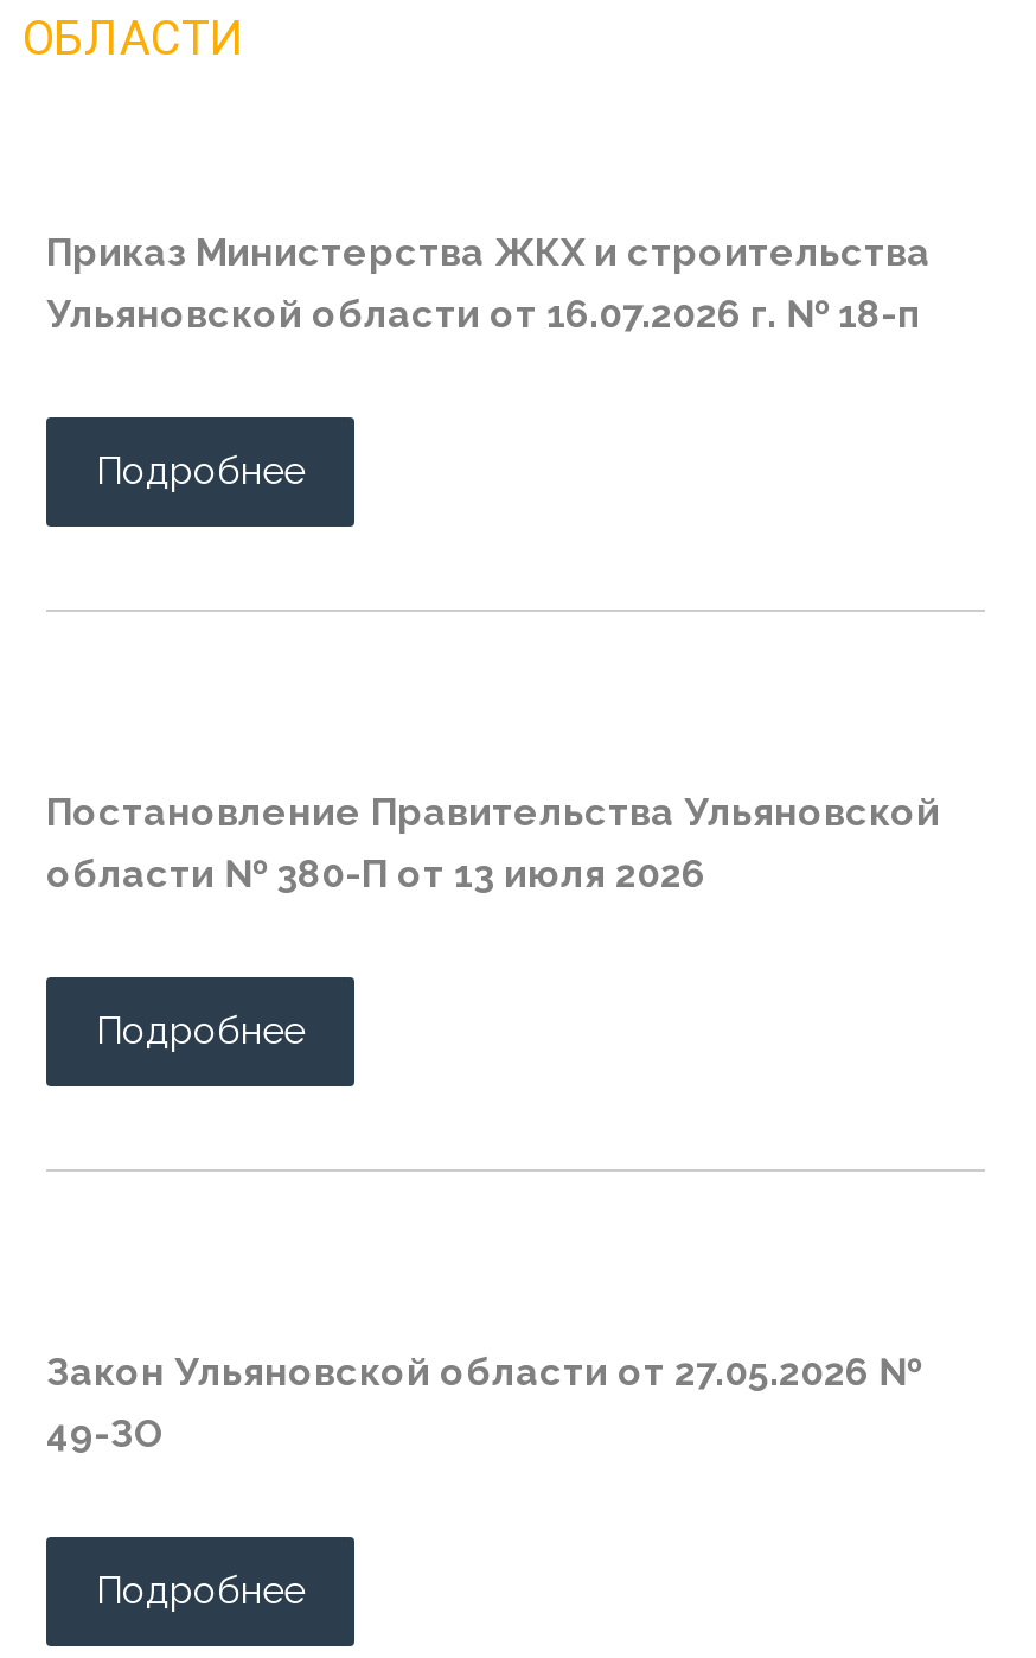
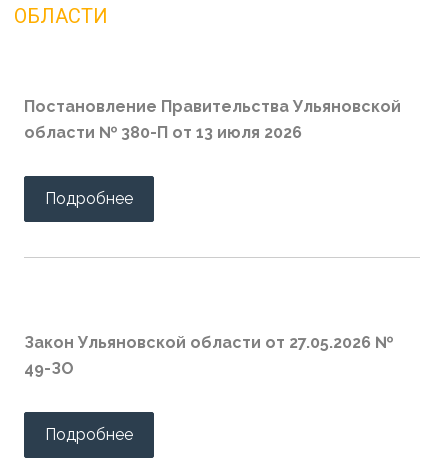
[46,230,931,493] Приказ Министерства ЖКХ и строительства | Ульяновской области от 16.07.2026 г. № 18-п | Подробнее -> none

